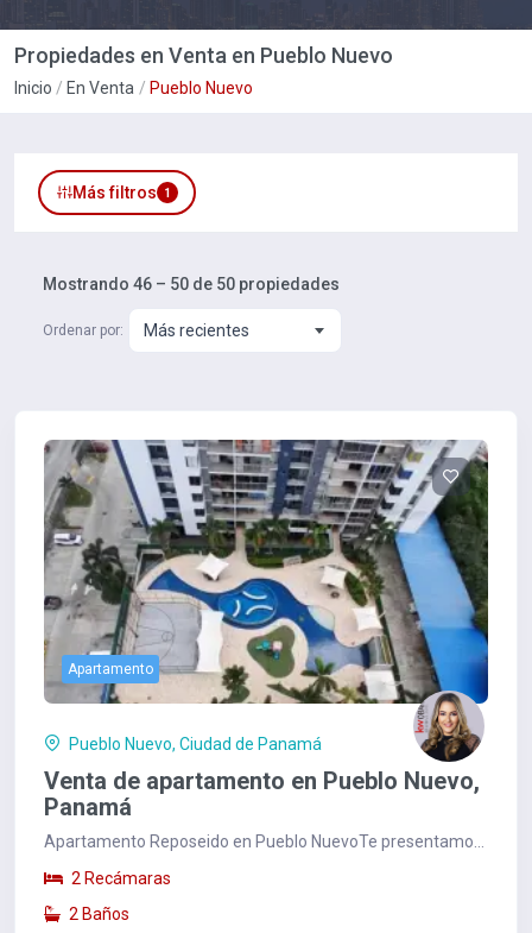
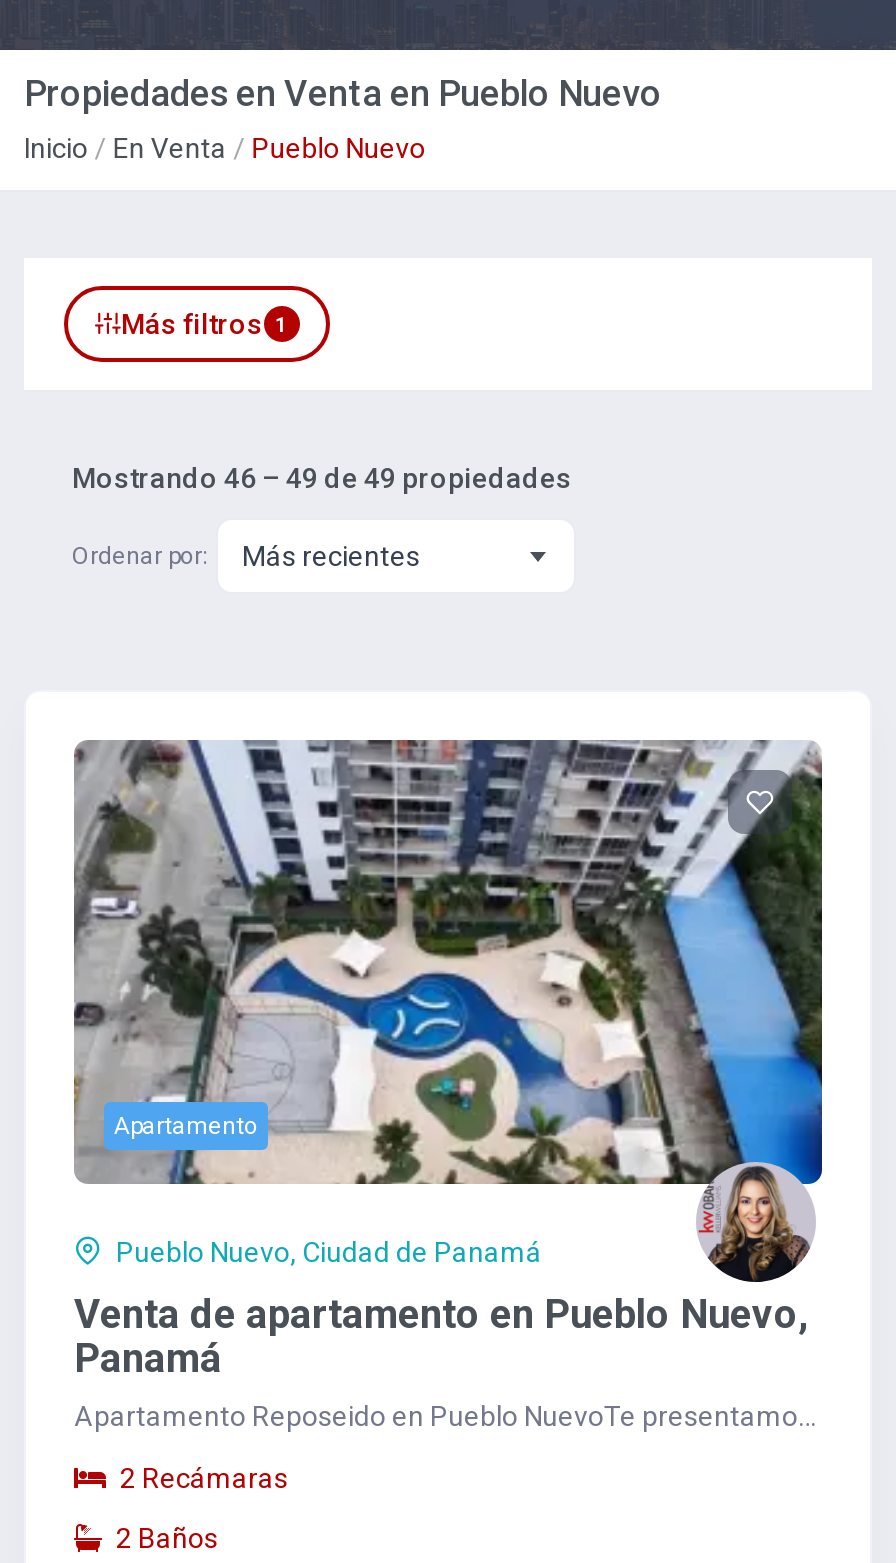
[43,275,340,294] Mostrando 46 – 50 de 50 propiedades -> [72,462,572,494] Mostrando 46 – 49 de 49 propiedades

